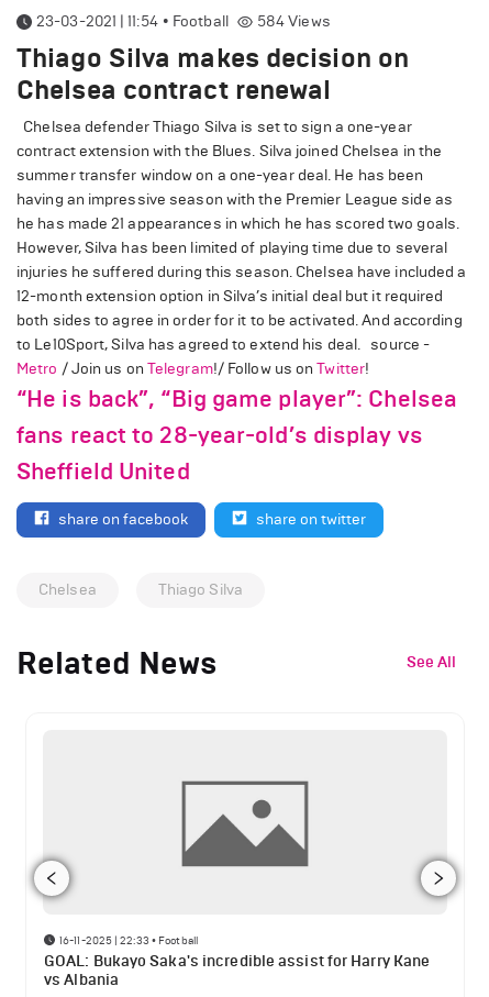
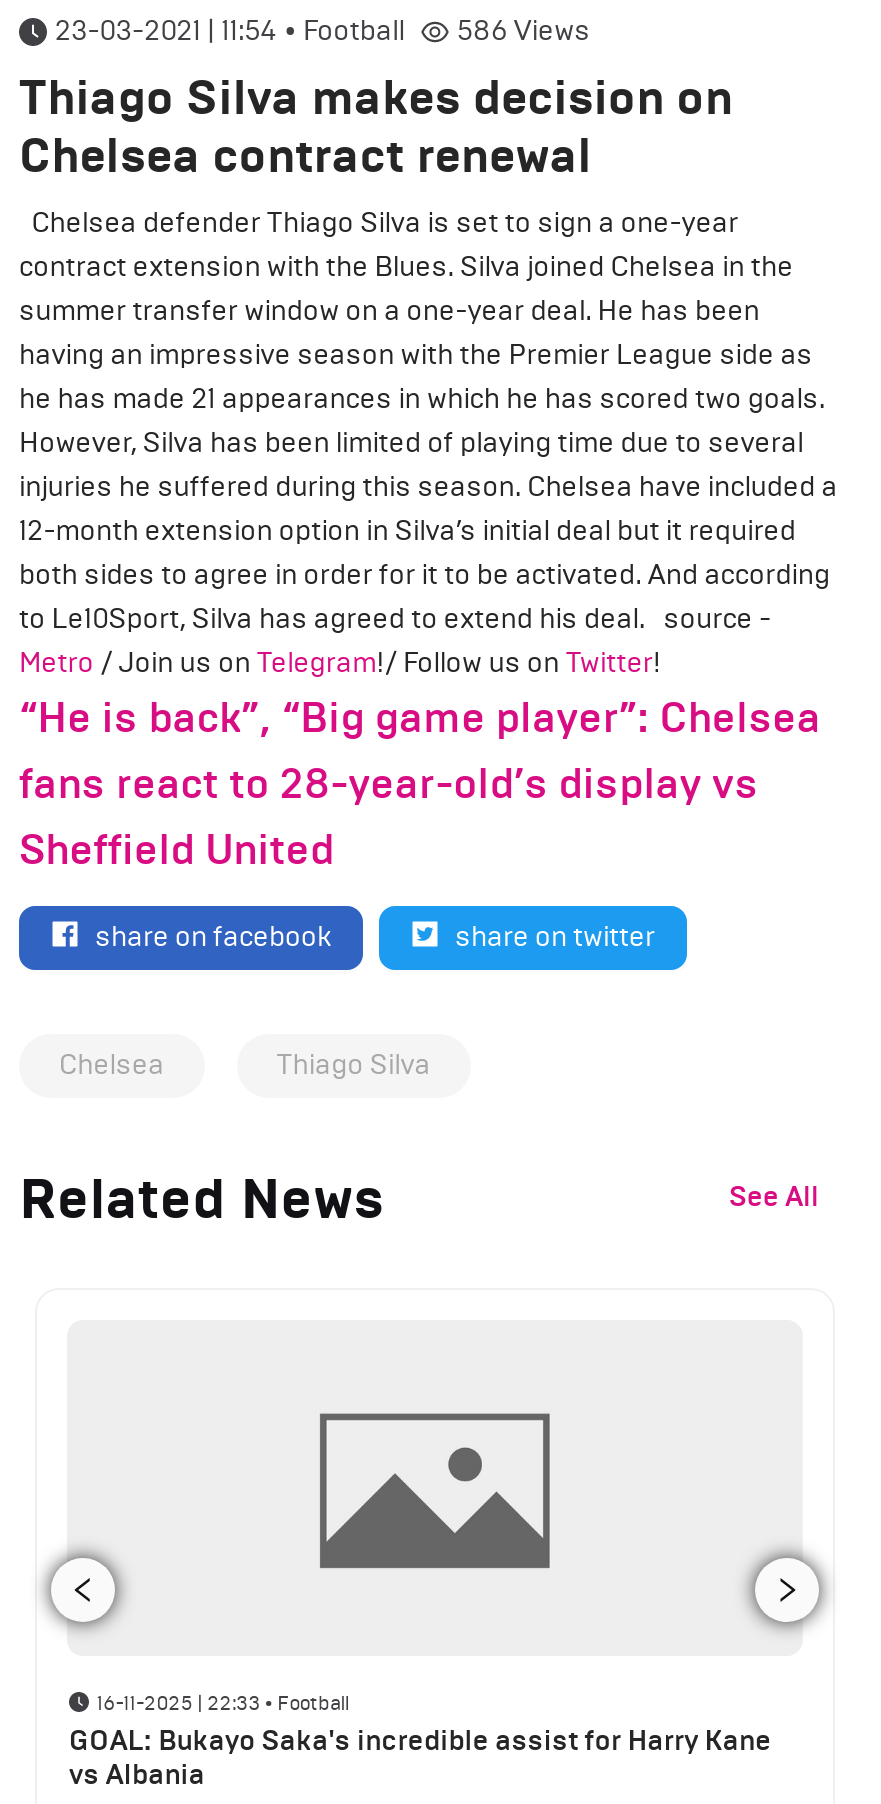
[257,12,331,31] 584 Views -> [457,14,591,48] 586 Views

